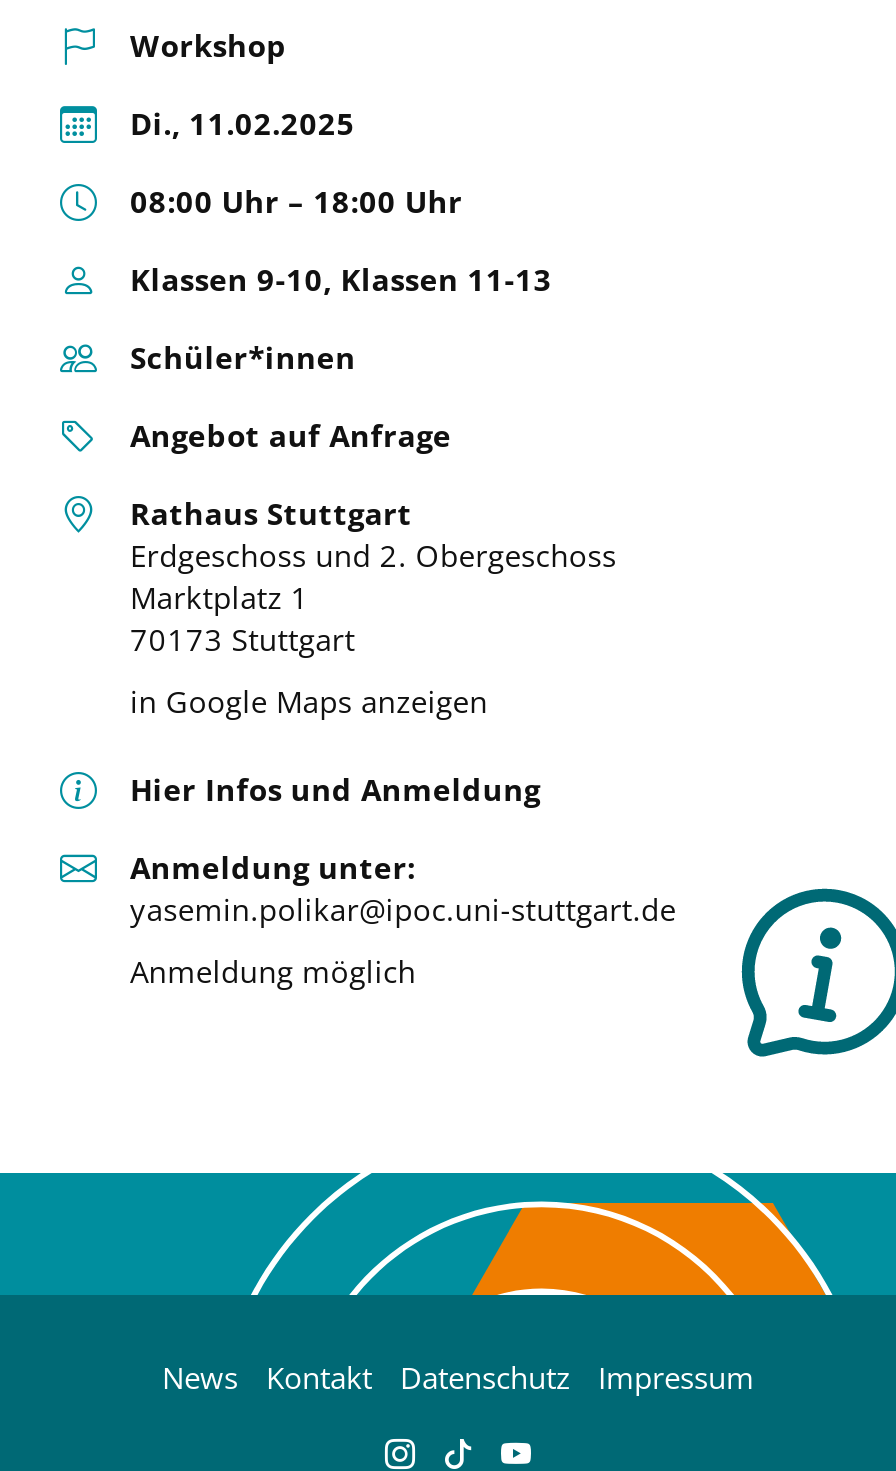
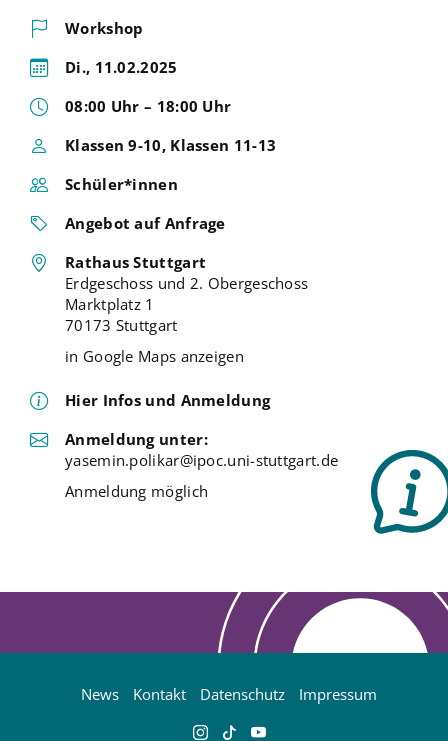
[6,1171,890,1297] [image] -> [3,591,445,654] [image]

